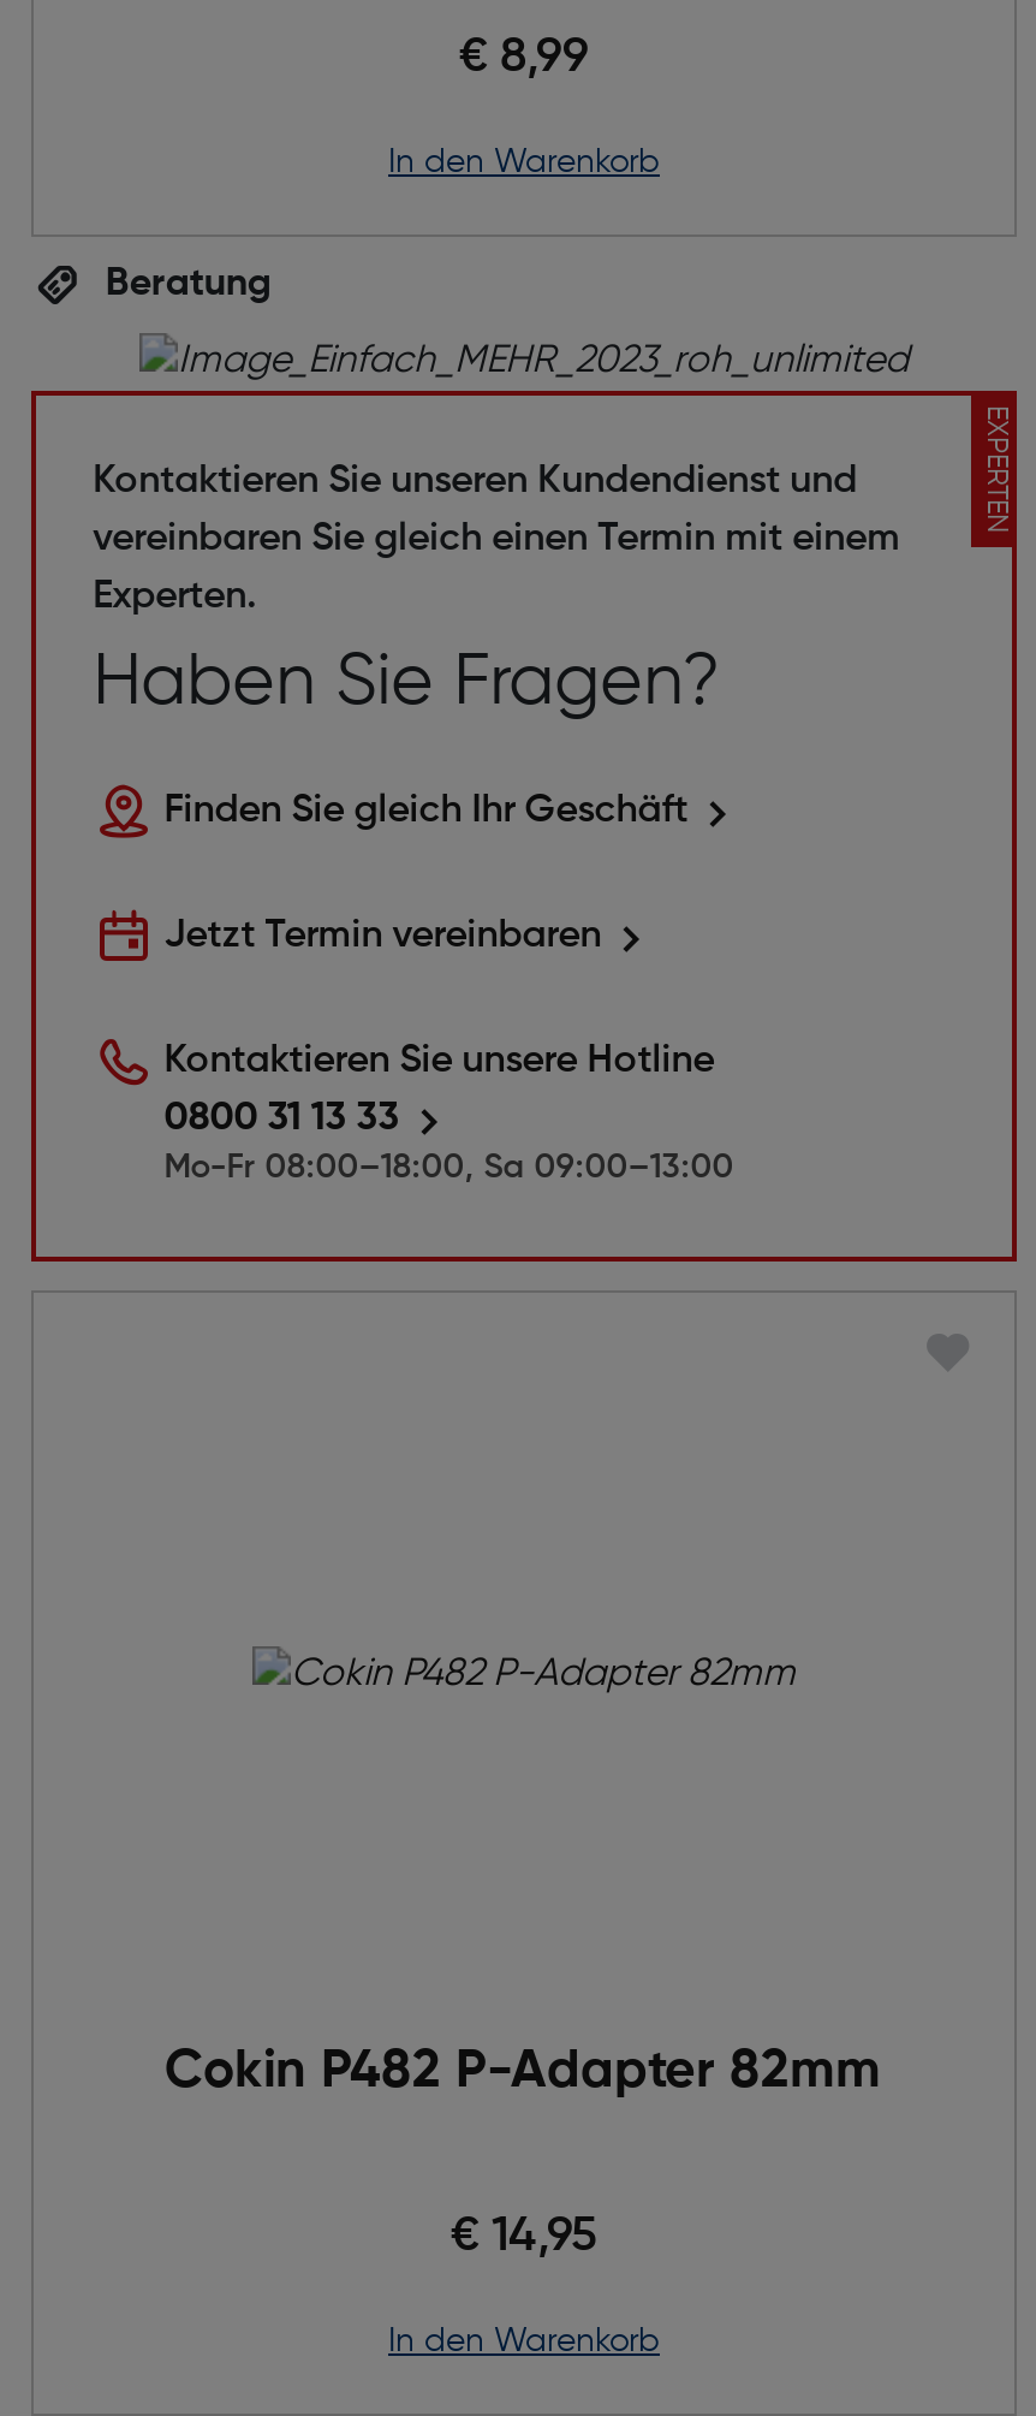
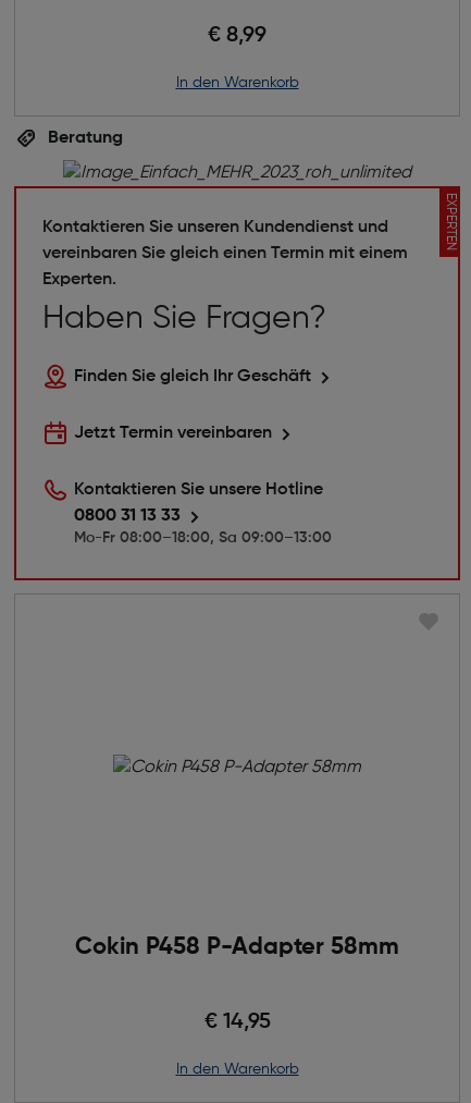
[165,2046,883,2099] Cokin P482 P-Adapter 82mm -> [75,935,400,959] Cokin P458 P-Adapter 58mm

